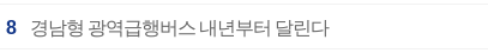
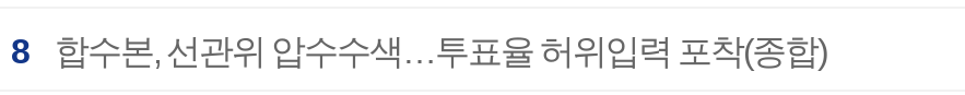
[30,18,329,38] 경남형 광역급행버스 내년부터 달린다 -> [55,33,826,70] 합수본, 선관위 압수수색…투표율 허위입력 포착(종합)

